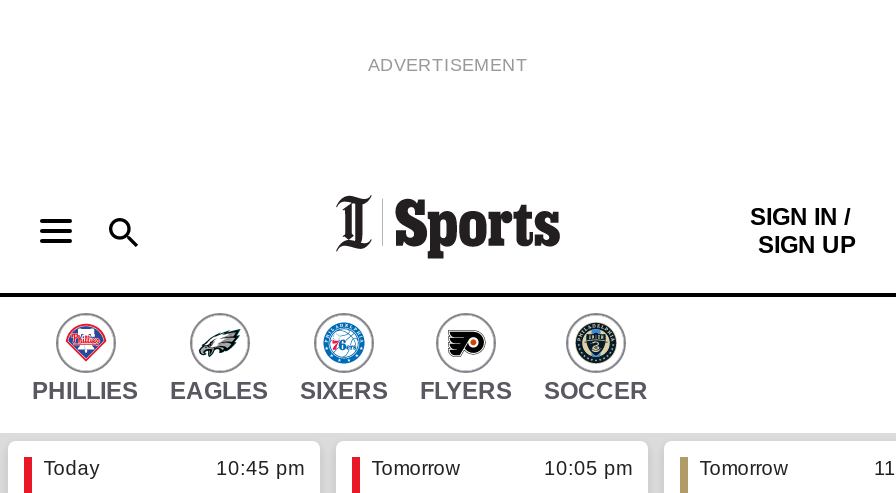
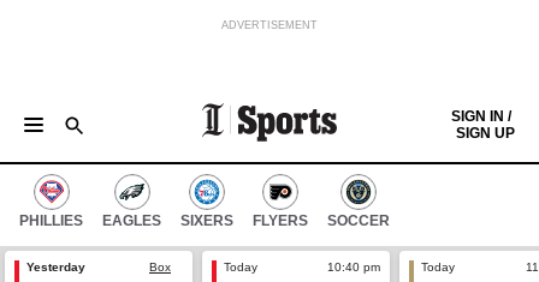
[43,457,304,479] Today | 10:45 pm -> [26,260,171,274] Yesterday | Box
[371,457,632,479] Tomorrow | 10:05 pm -> [223,260,380,274] Today | 10:40 pm
[699,457,787,479] Tomorrow -> [421,260,454,274] Today

